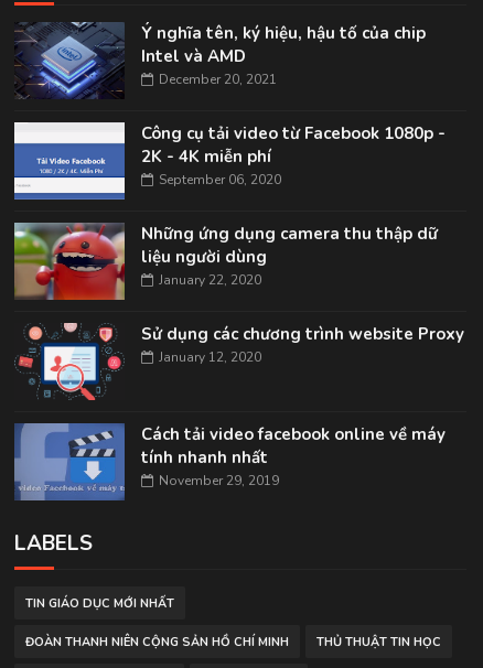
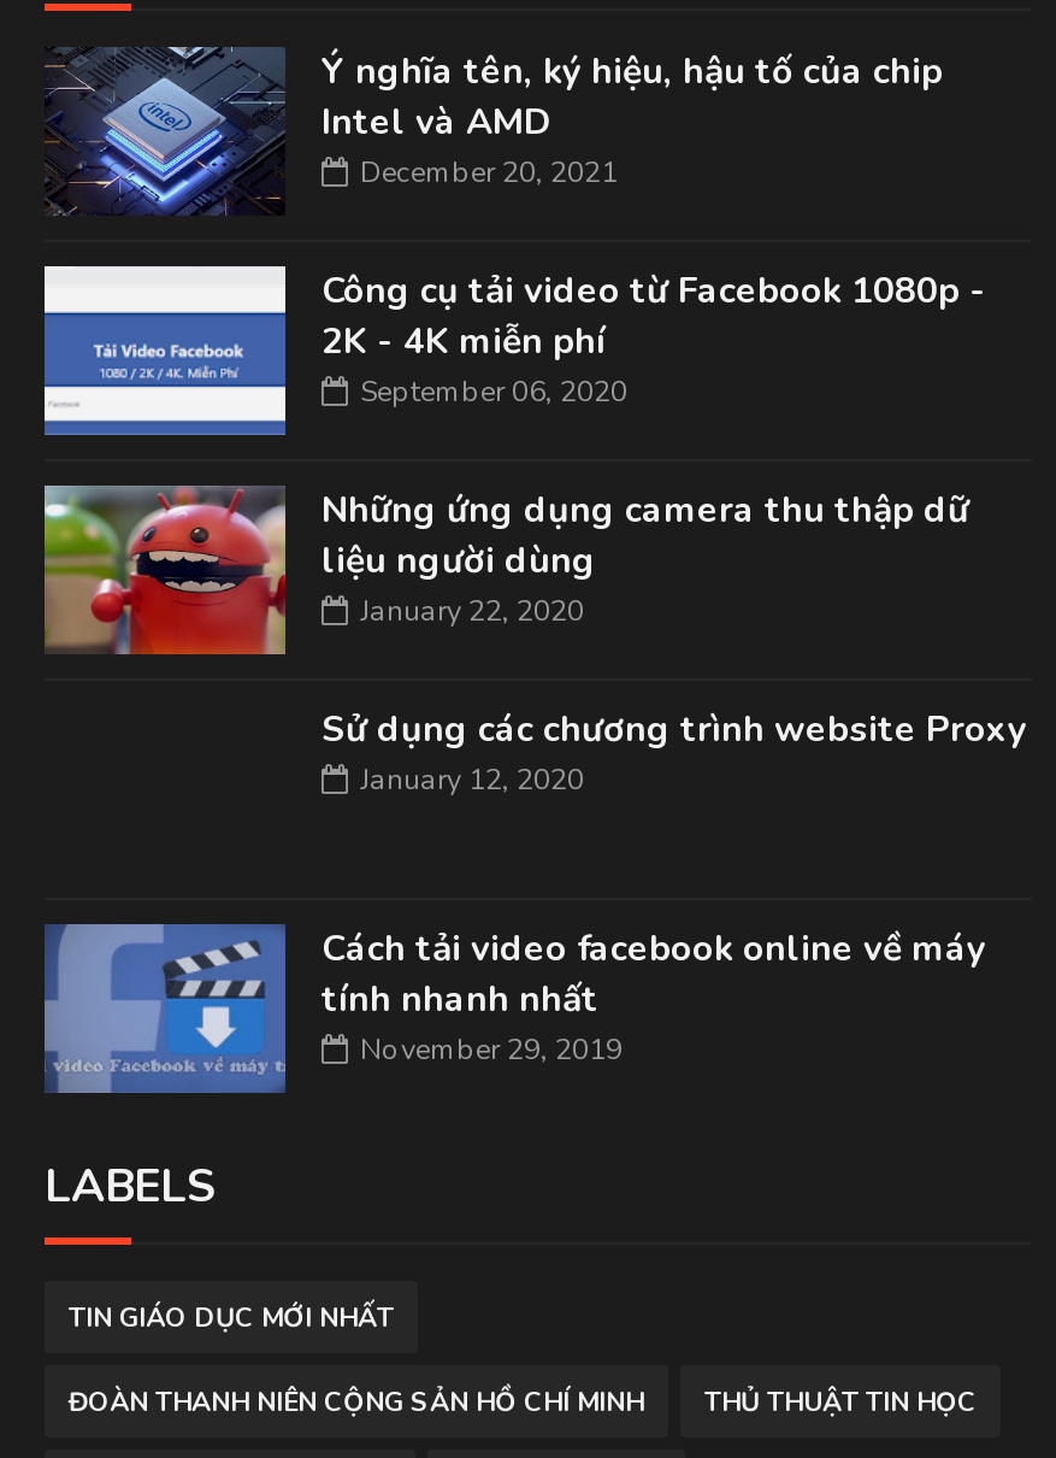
[18,322,122,401] [image] -> none

